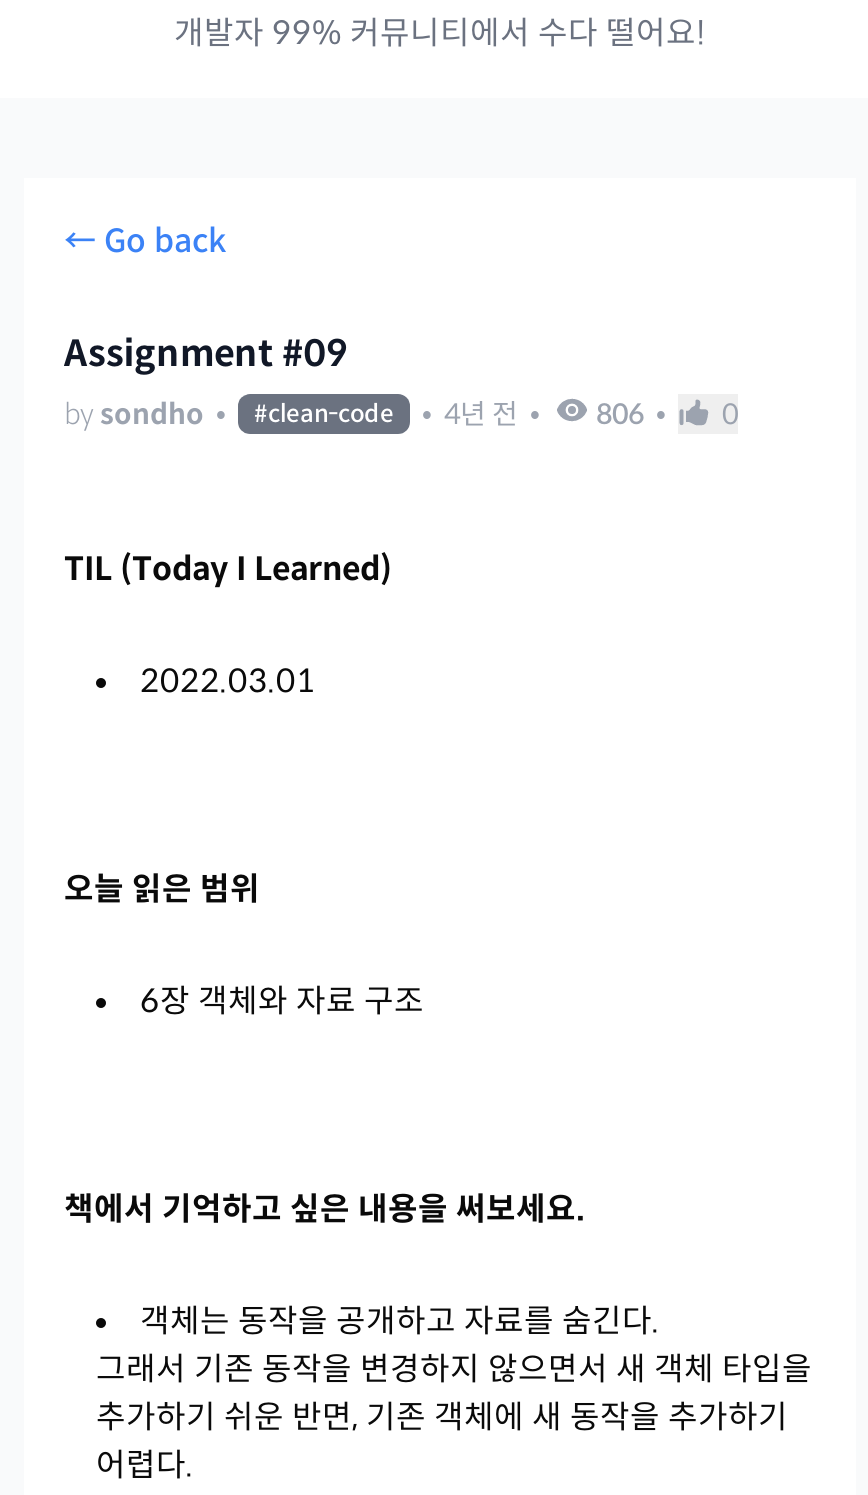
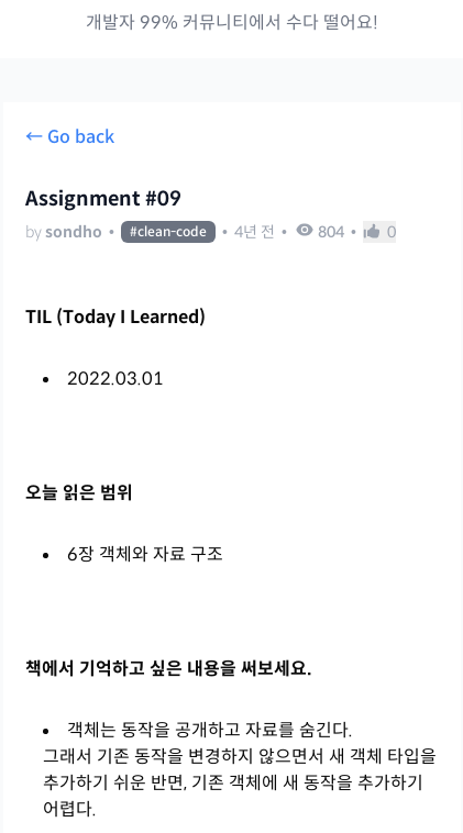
[64,396,738,432] by sondho • #clean-code • 4년 전 • 806 • 0 -> [25,222,396,242] by sondho • #clean-code • 4년 전 • 804 • 0

